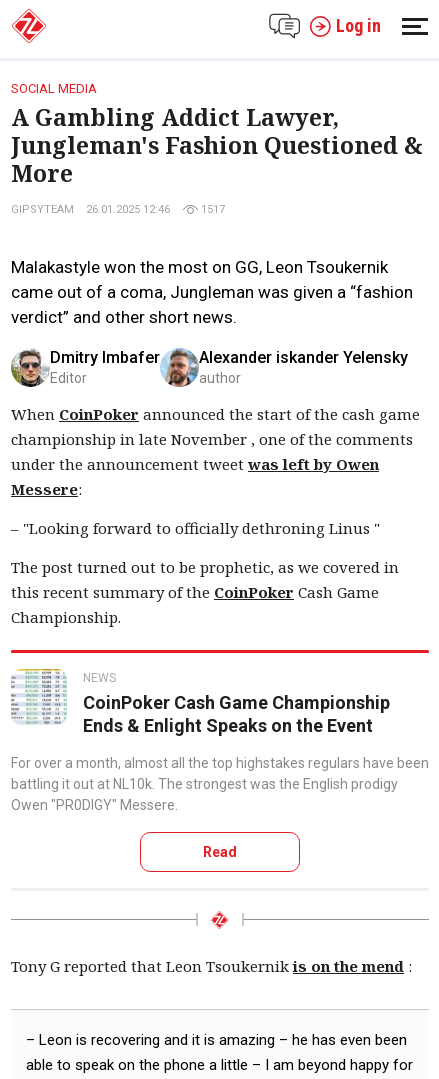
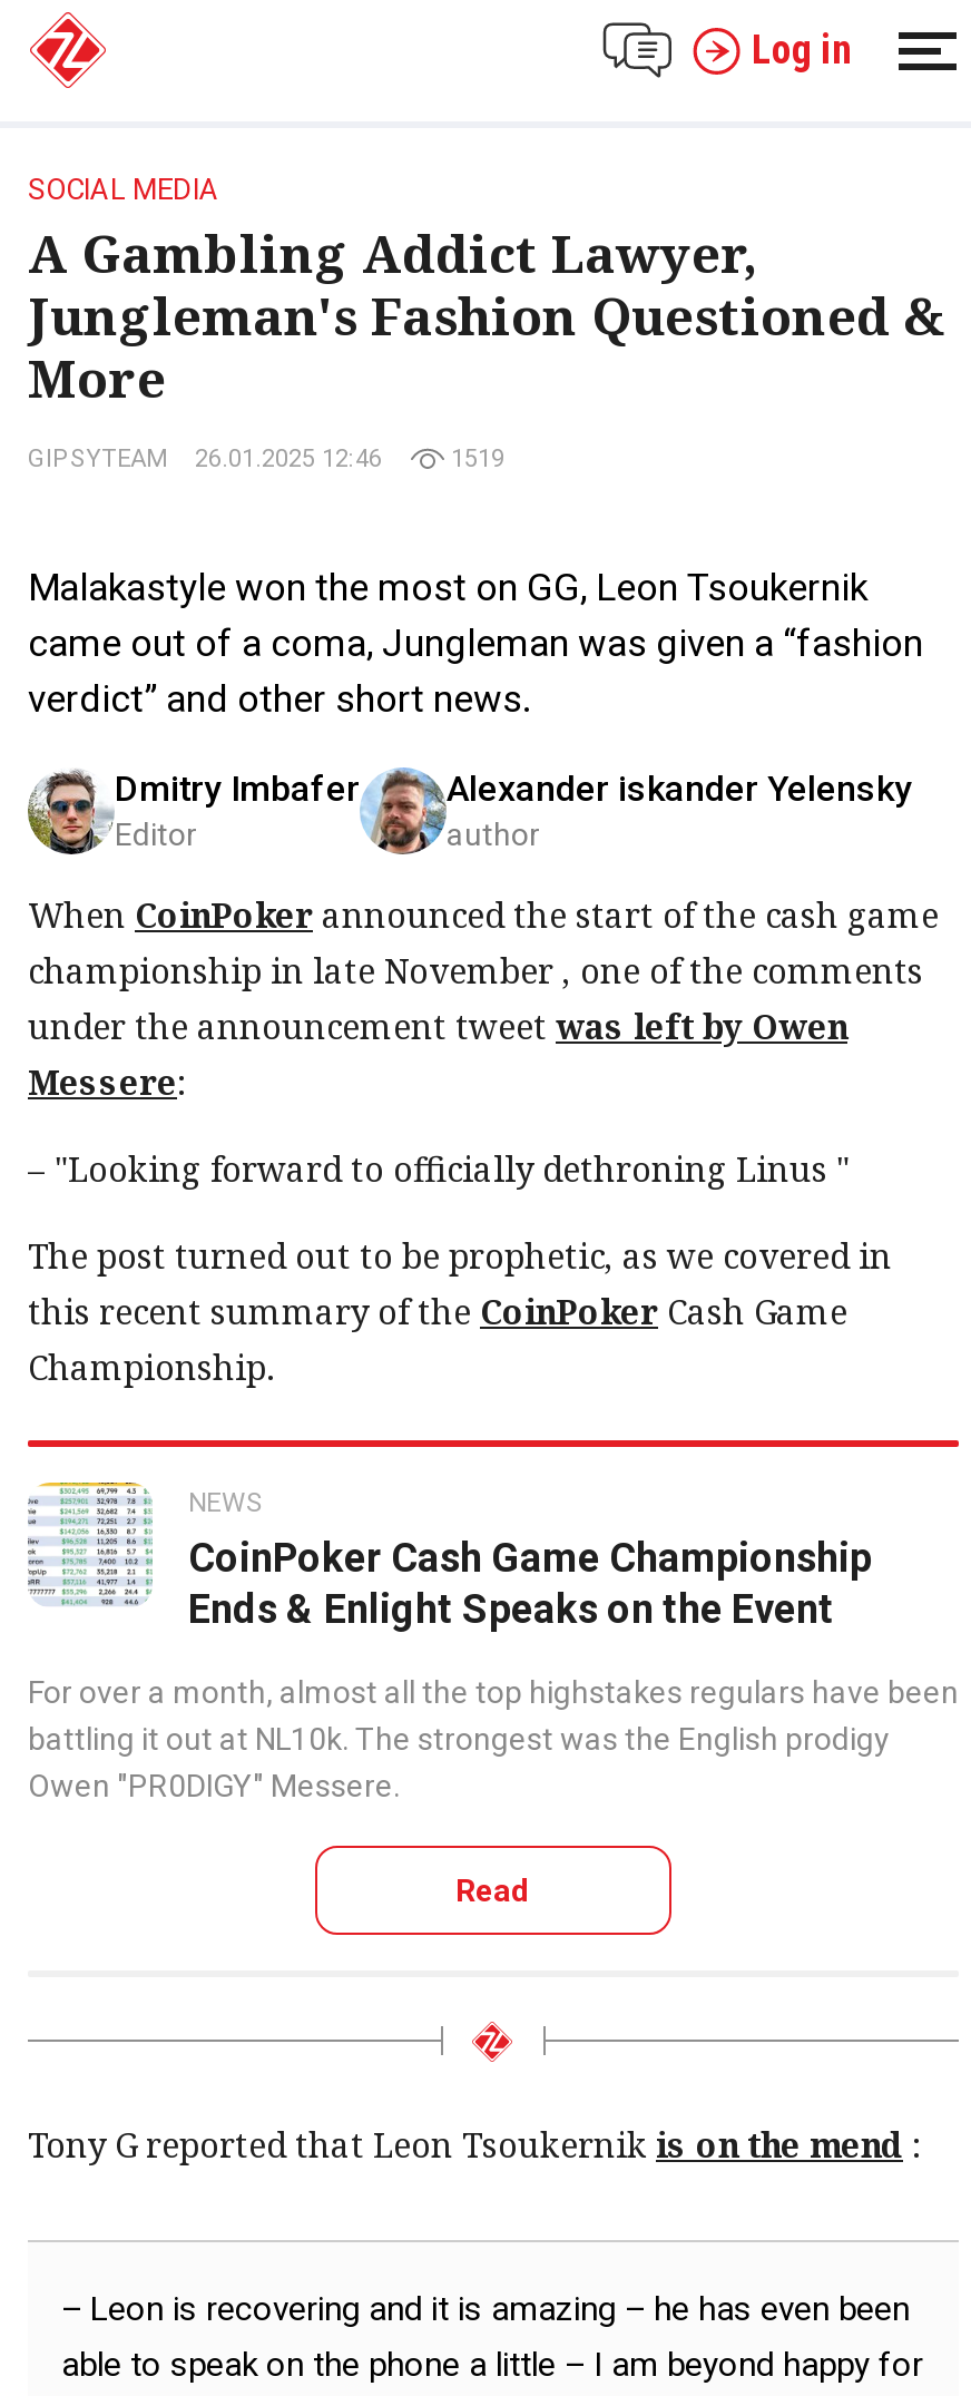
[201,202,225,215] 1517 -> [451,443,504,472] 1519

